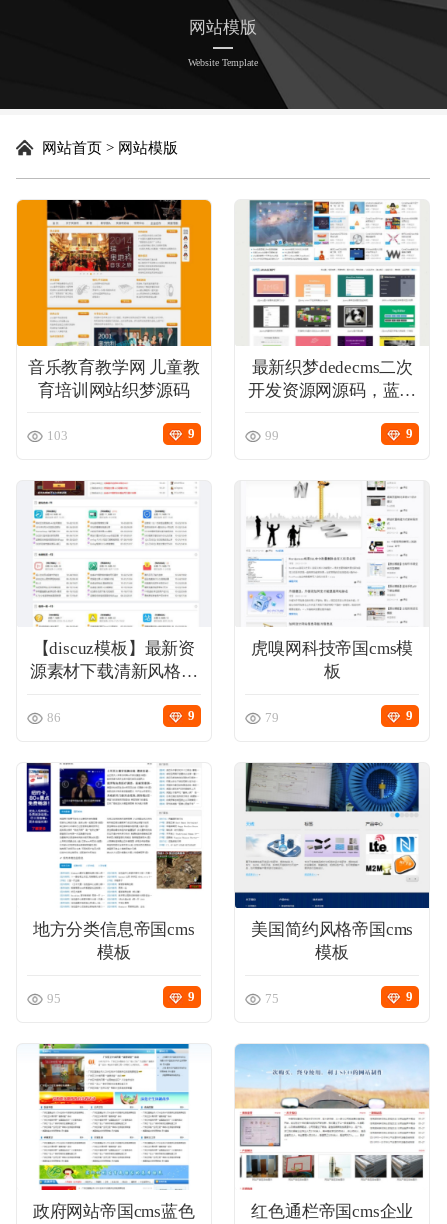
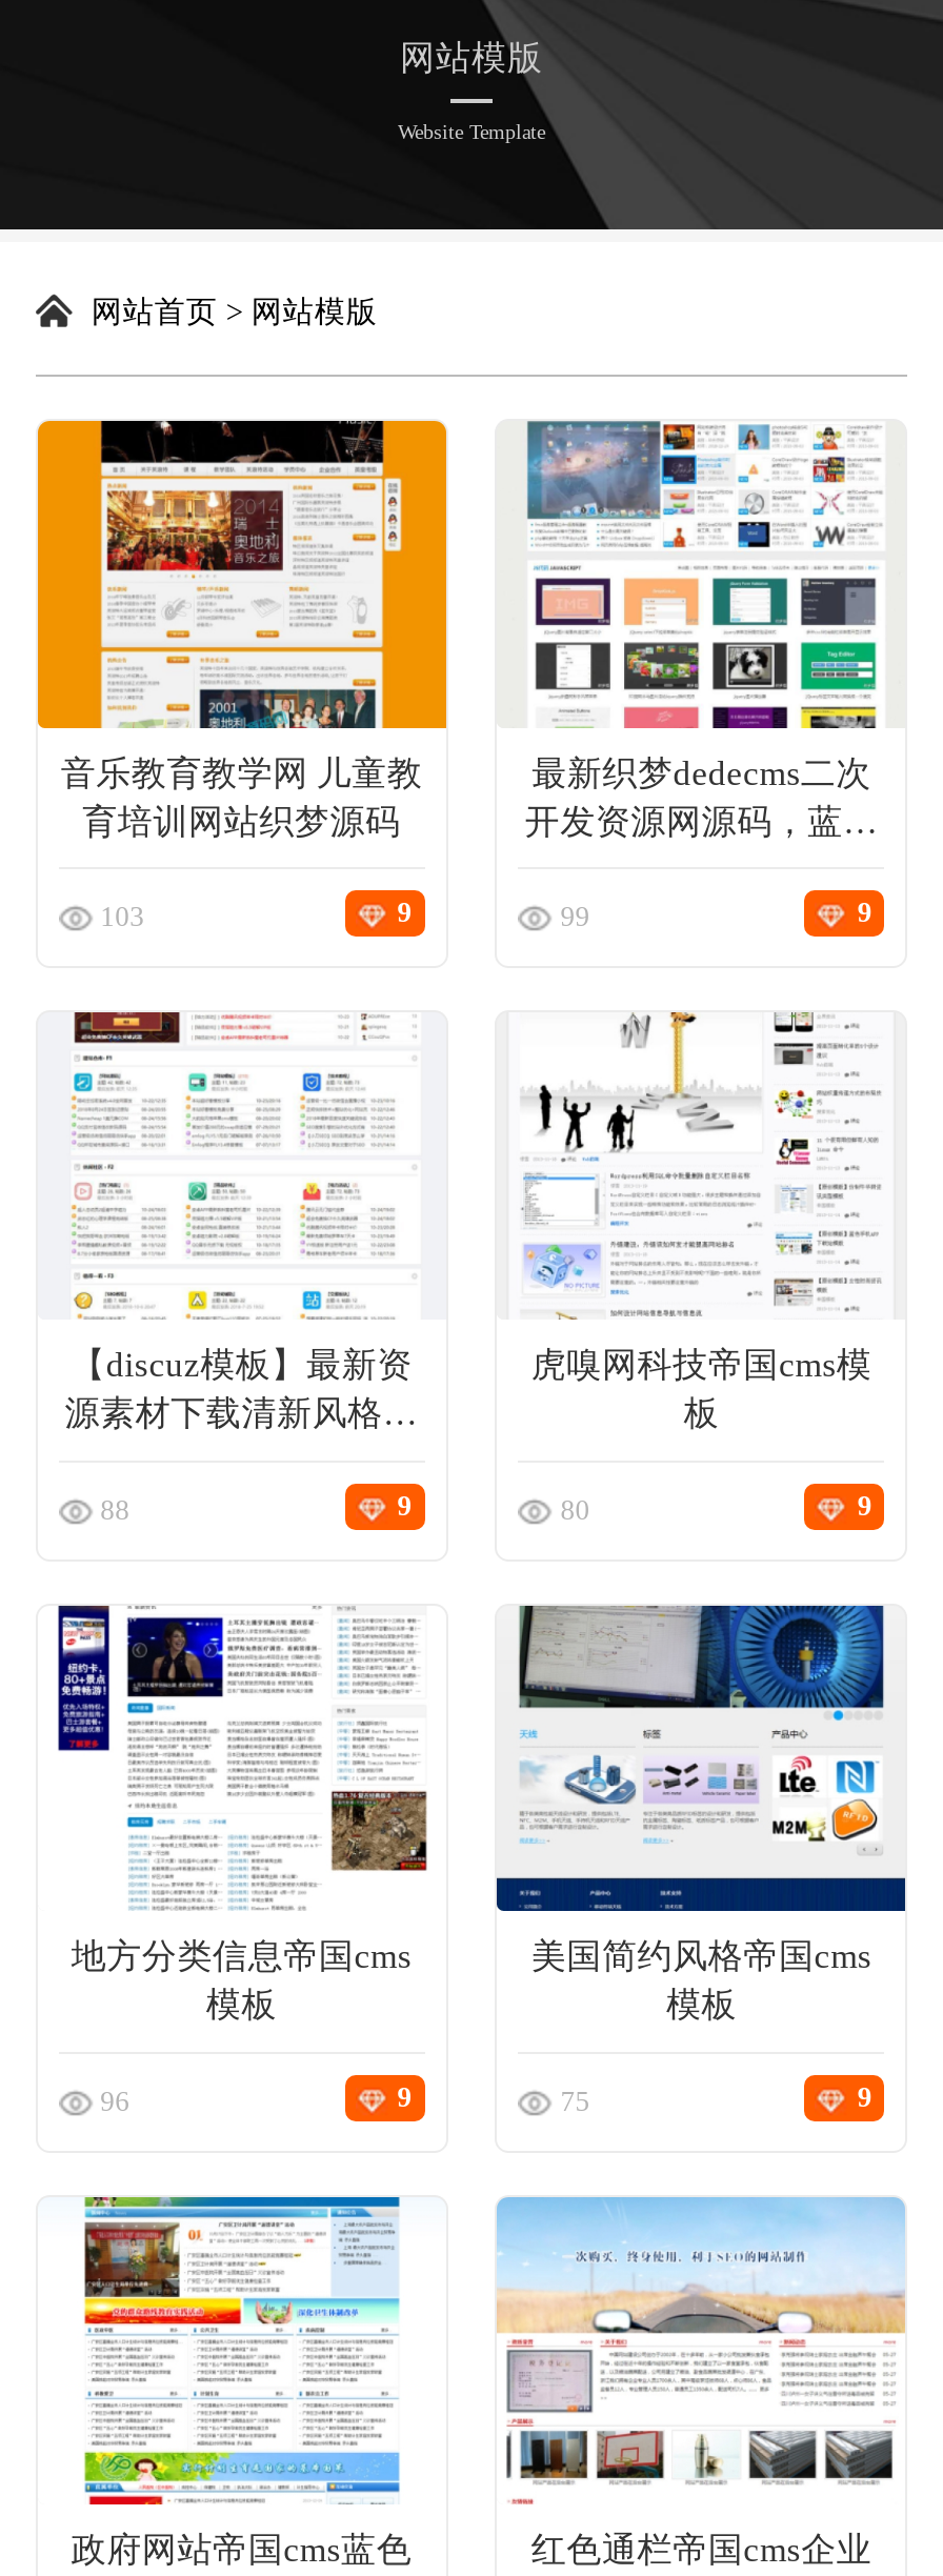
[47,710,61,725] 86 -> [100,1494,130,1525] 88
[265,710,279,725] 79 -> [560,1494,590,1525] 80
[47,991,61,1006] 95 -> [100,2086,130,2117] 96

